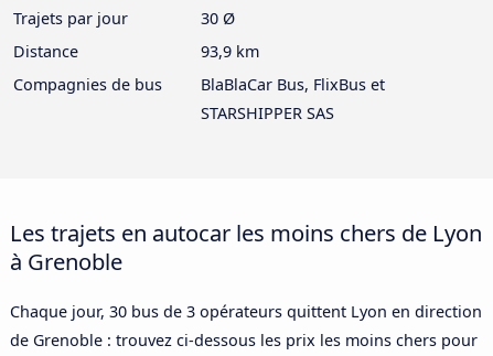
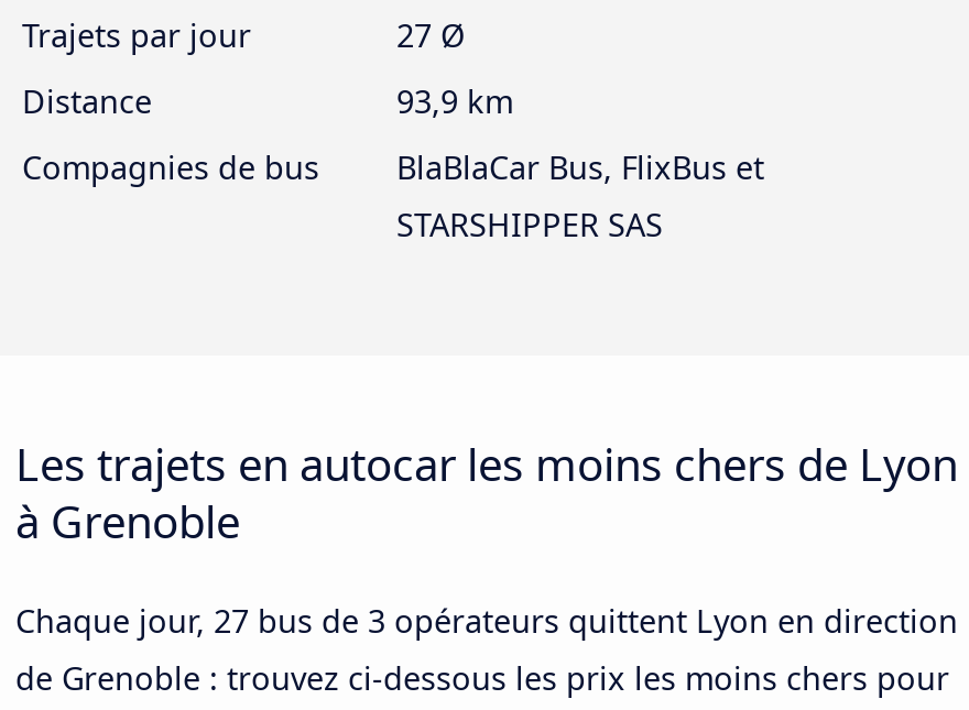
[201,8,235,29] 30 Ø -> [396,15,465,57] 27 Ø
[10,301,482,322] Chaque jour, 30 bus de 3 opérateurs quittent Lyon en direction -> [15,601,958,643] Chaque jour, 27 bus de 3 opérateurs quittent Lyon en direction

